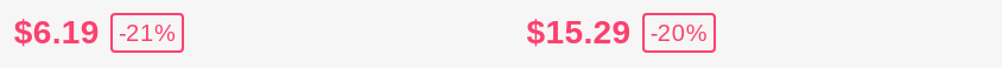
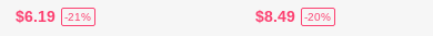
[526,13,707,50] $15.29 -20% -> [256,8,331,25] $8.49 -20%

